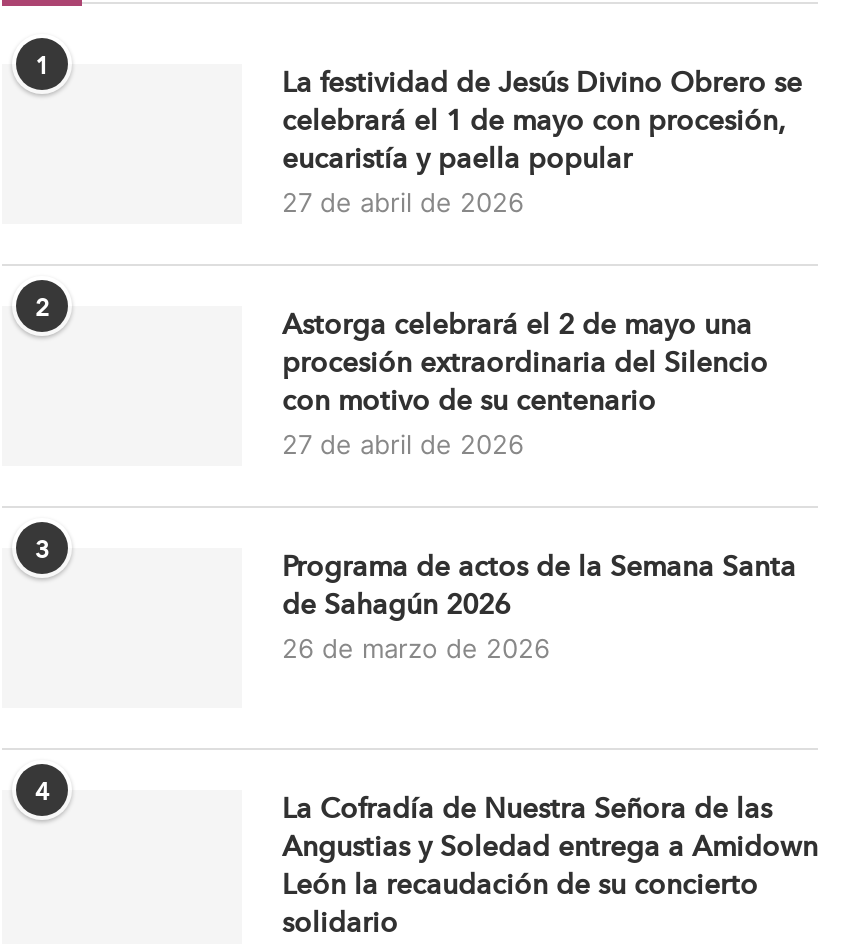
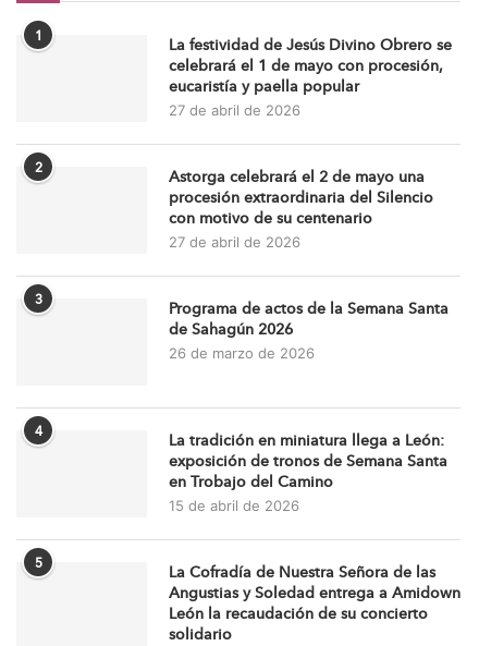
none -> [34,431,447,571] La tradición en miniatura llega a León: | exposición de tronos de Semana Santa | en Trobajo del Camino | 15 de abril de 2026 | 5

